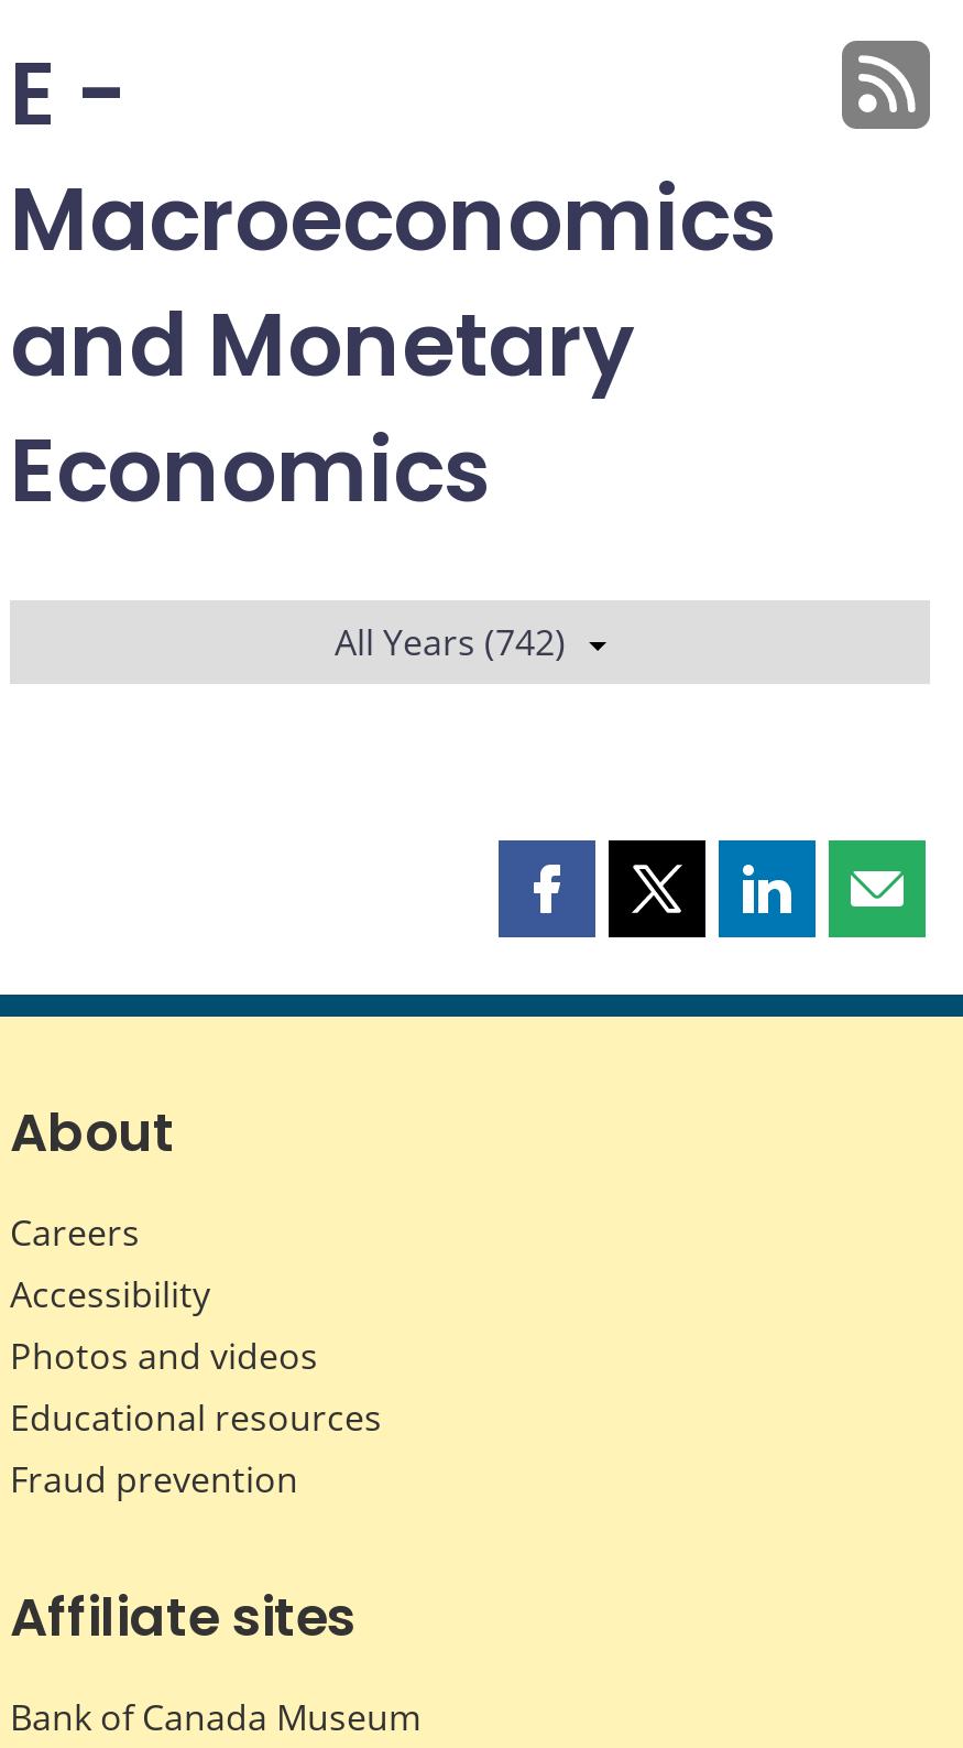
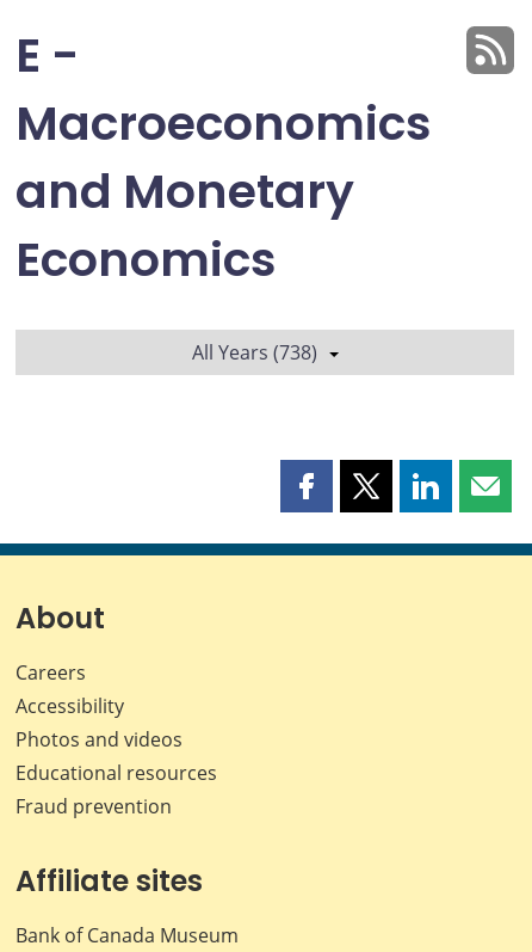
[335,618,566,666] All Years (742) -> [191,339,317,365] All Years (738)

